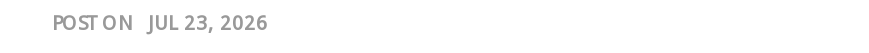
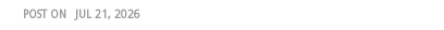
[52,12,268,34] POST ON JUL 23, 2026 -> [23,9,140,20] POST ON JUL 21, 2026

